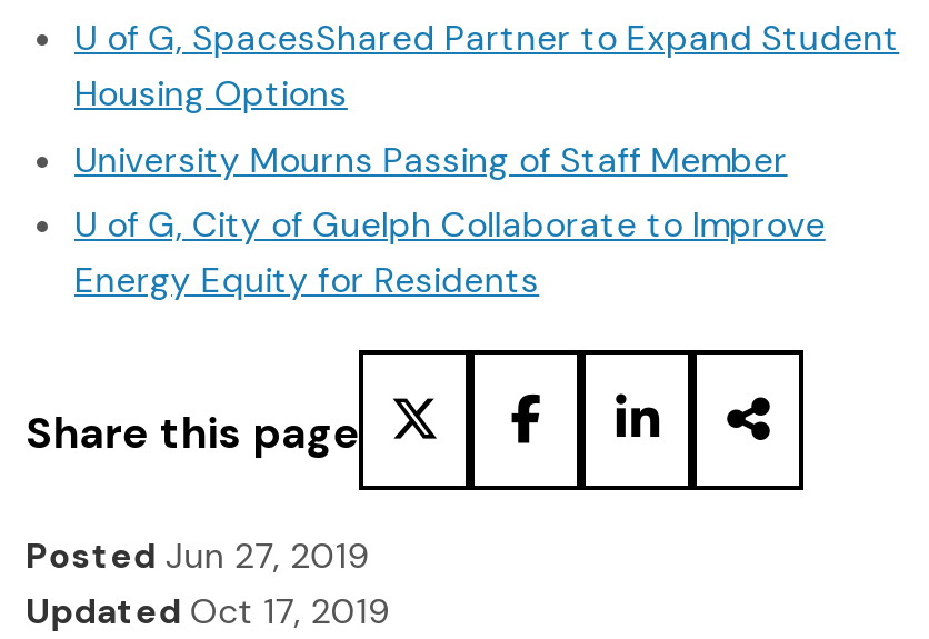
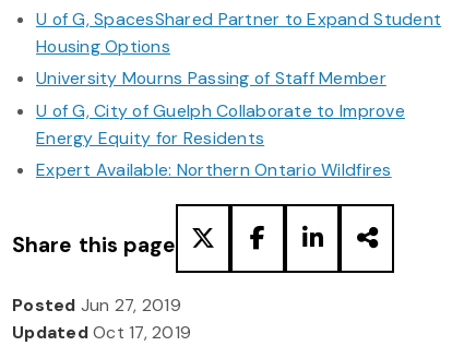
none -> [36,158,392,181] Expert Available: Northern Ontario Wildfires

